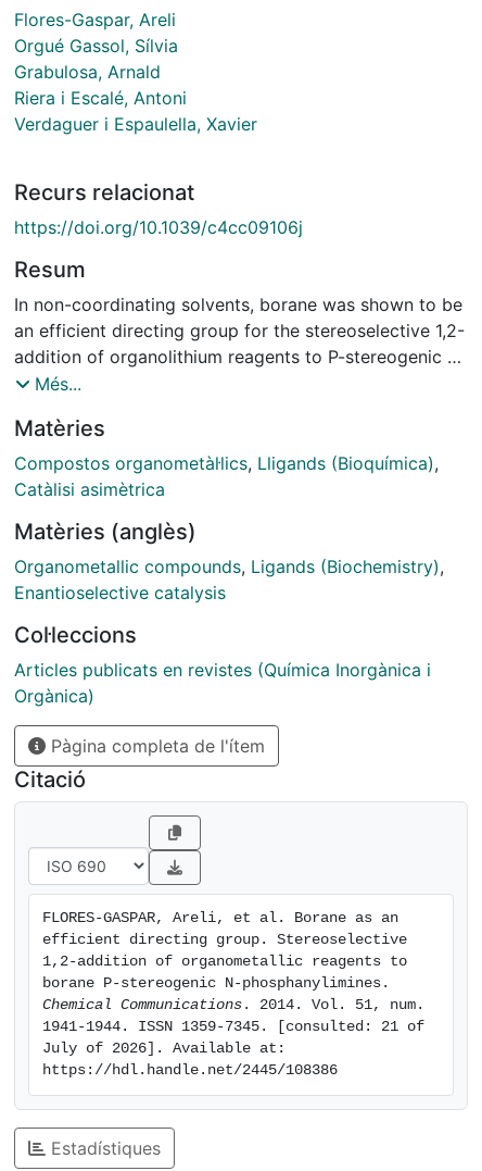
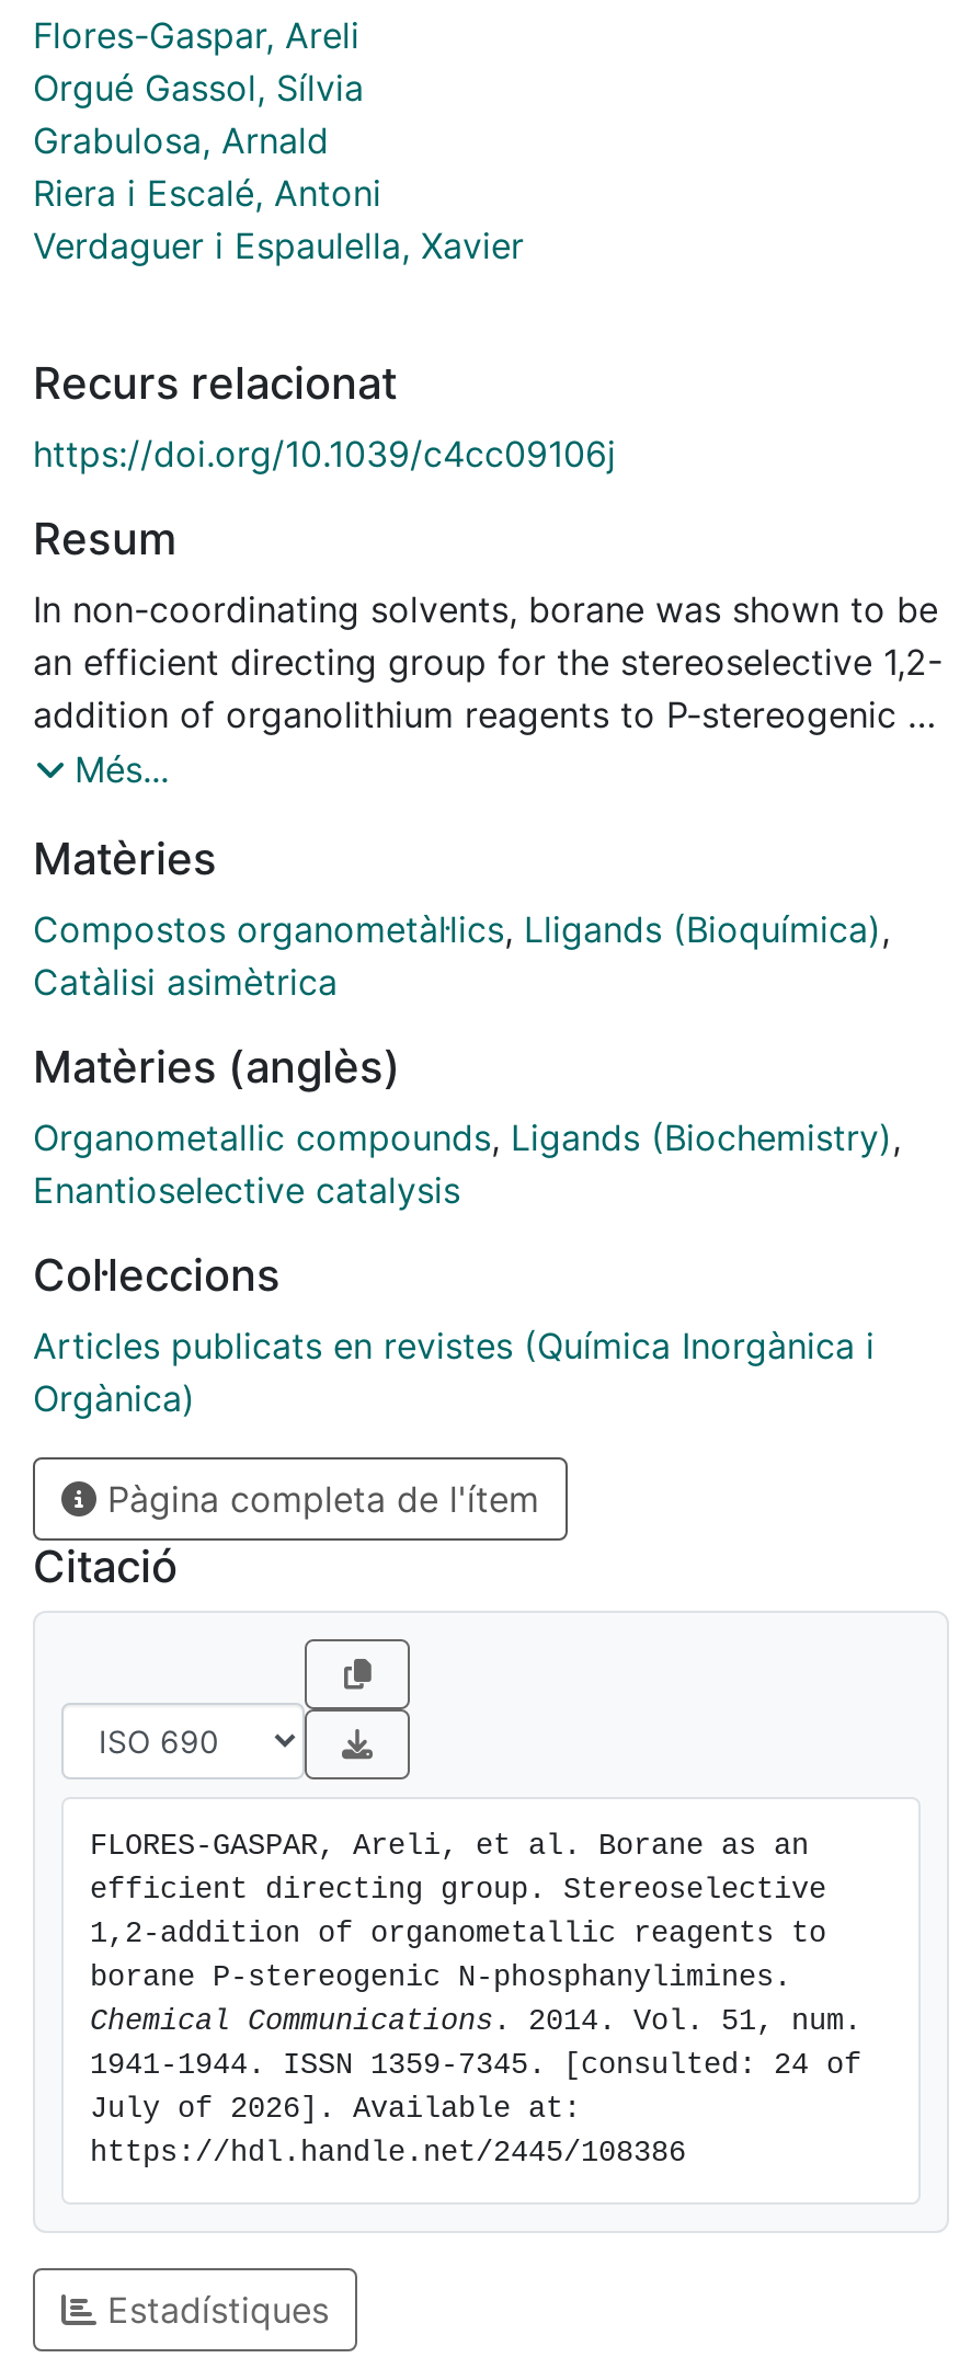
[42,1019,424,1036] 1941-1944. ISSN 1359-7345. [consulted: 21 of -> [90,2050,861,2083] 1941-1944. ISSN 1359-7345. [consulted: 24 of

